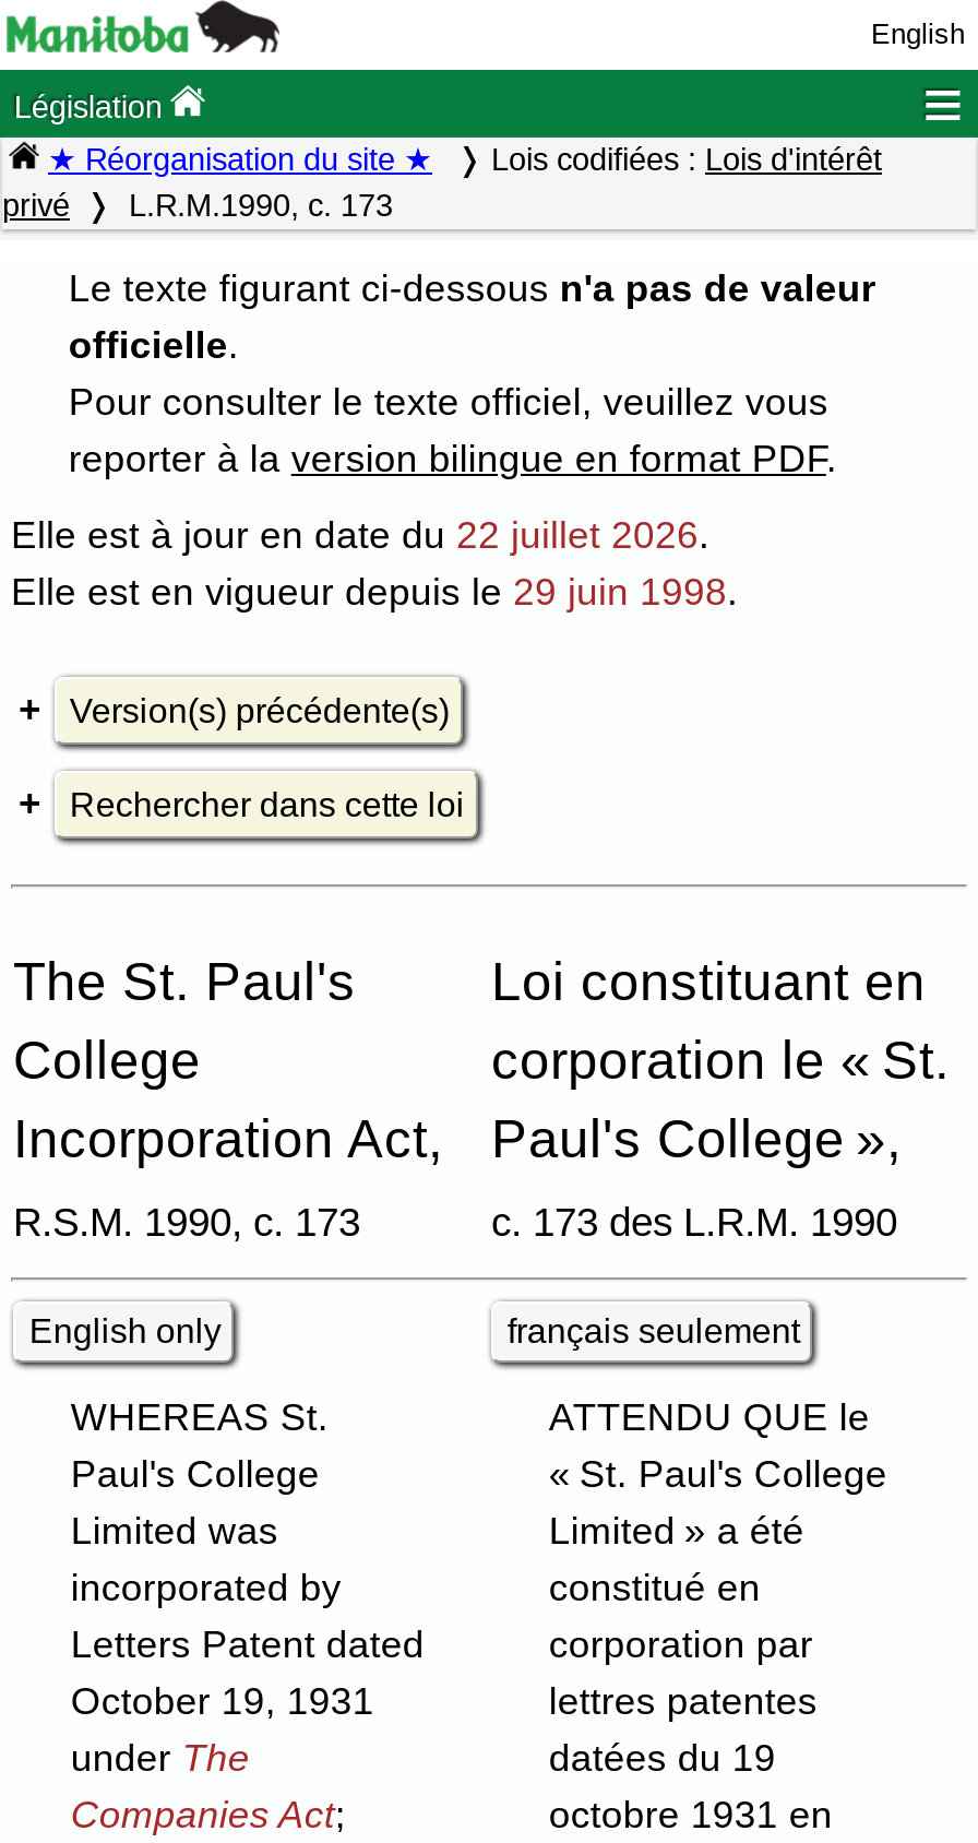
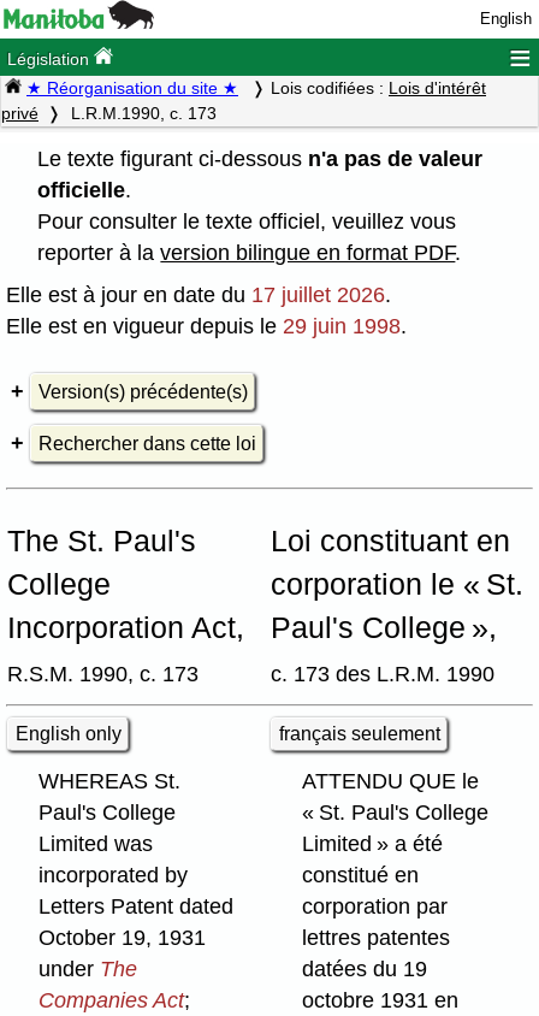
[11,513,709,556] Elle est à jour en date du 22 juillet 2026. -> [6,283,391,307] Elle est à jour en date du 17 juillet 2026.

